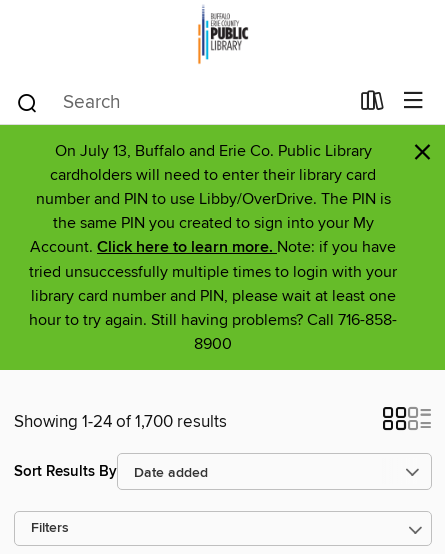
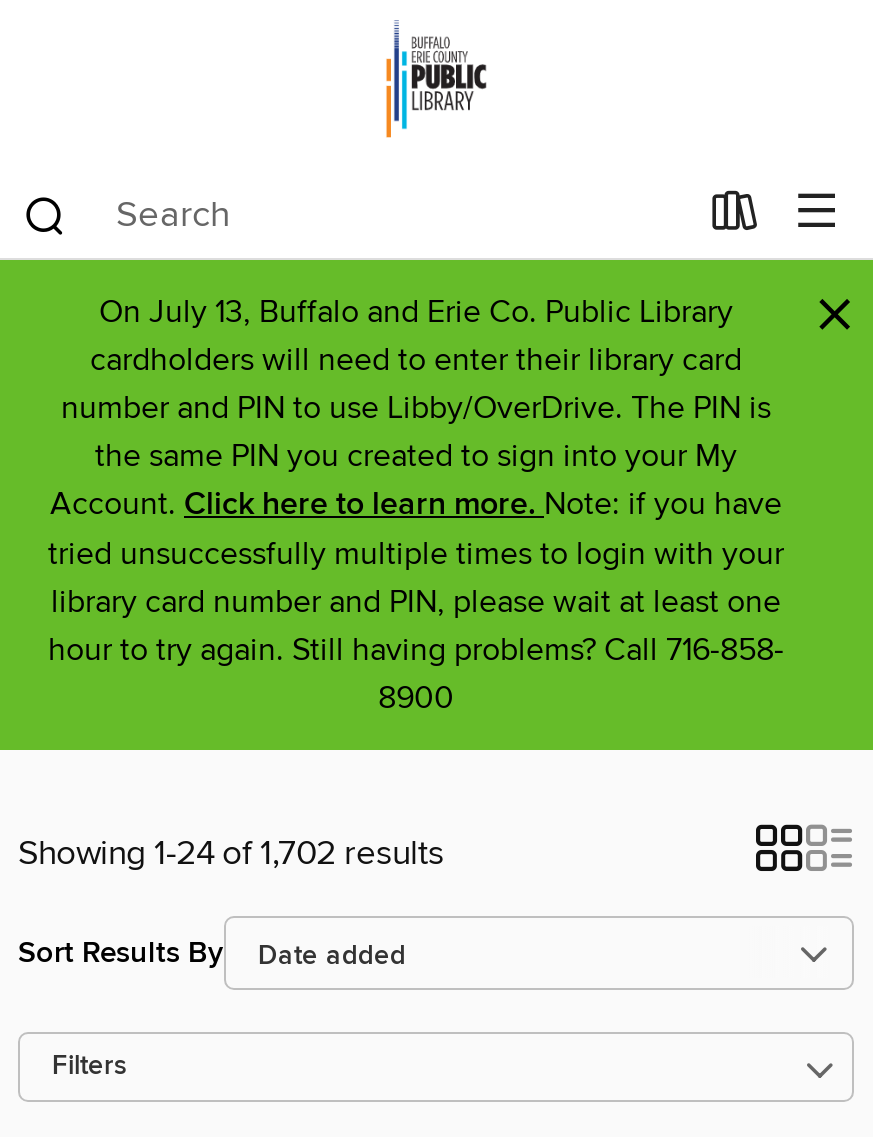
[14,411,227,433] Showing 1-24 of 1,700 results -> [18,832,444,876] Showing 1-24 of 1,702 results

